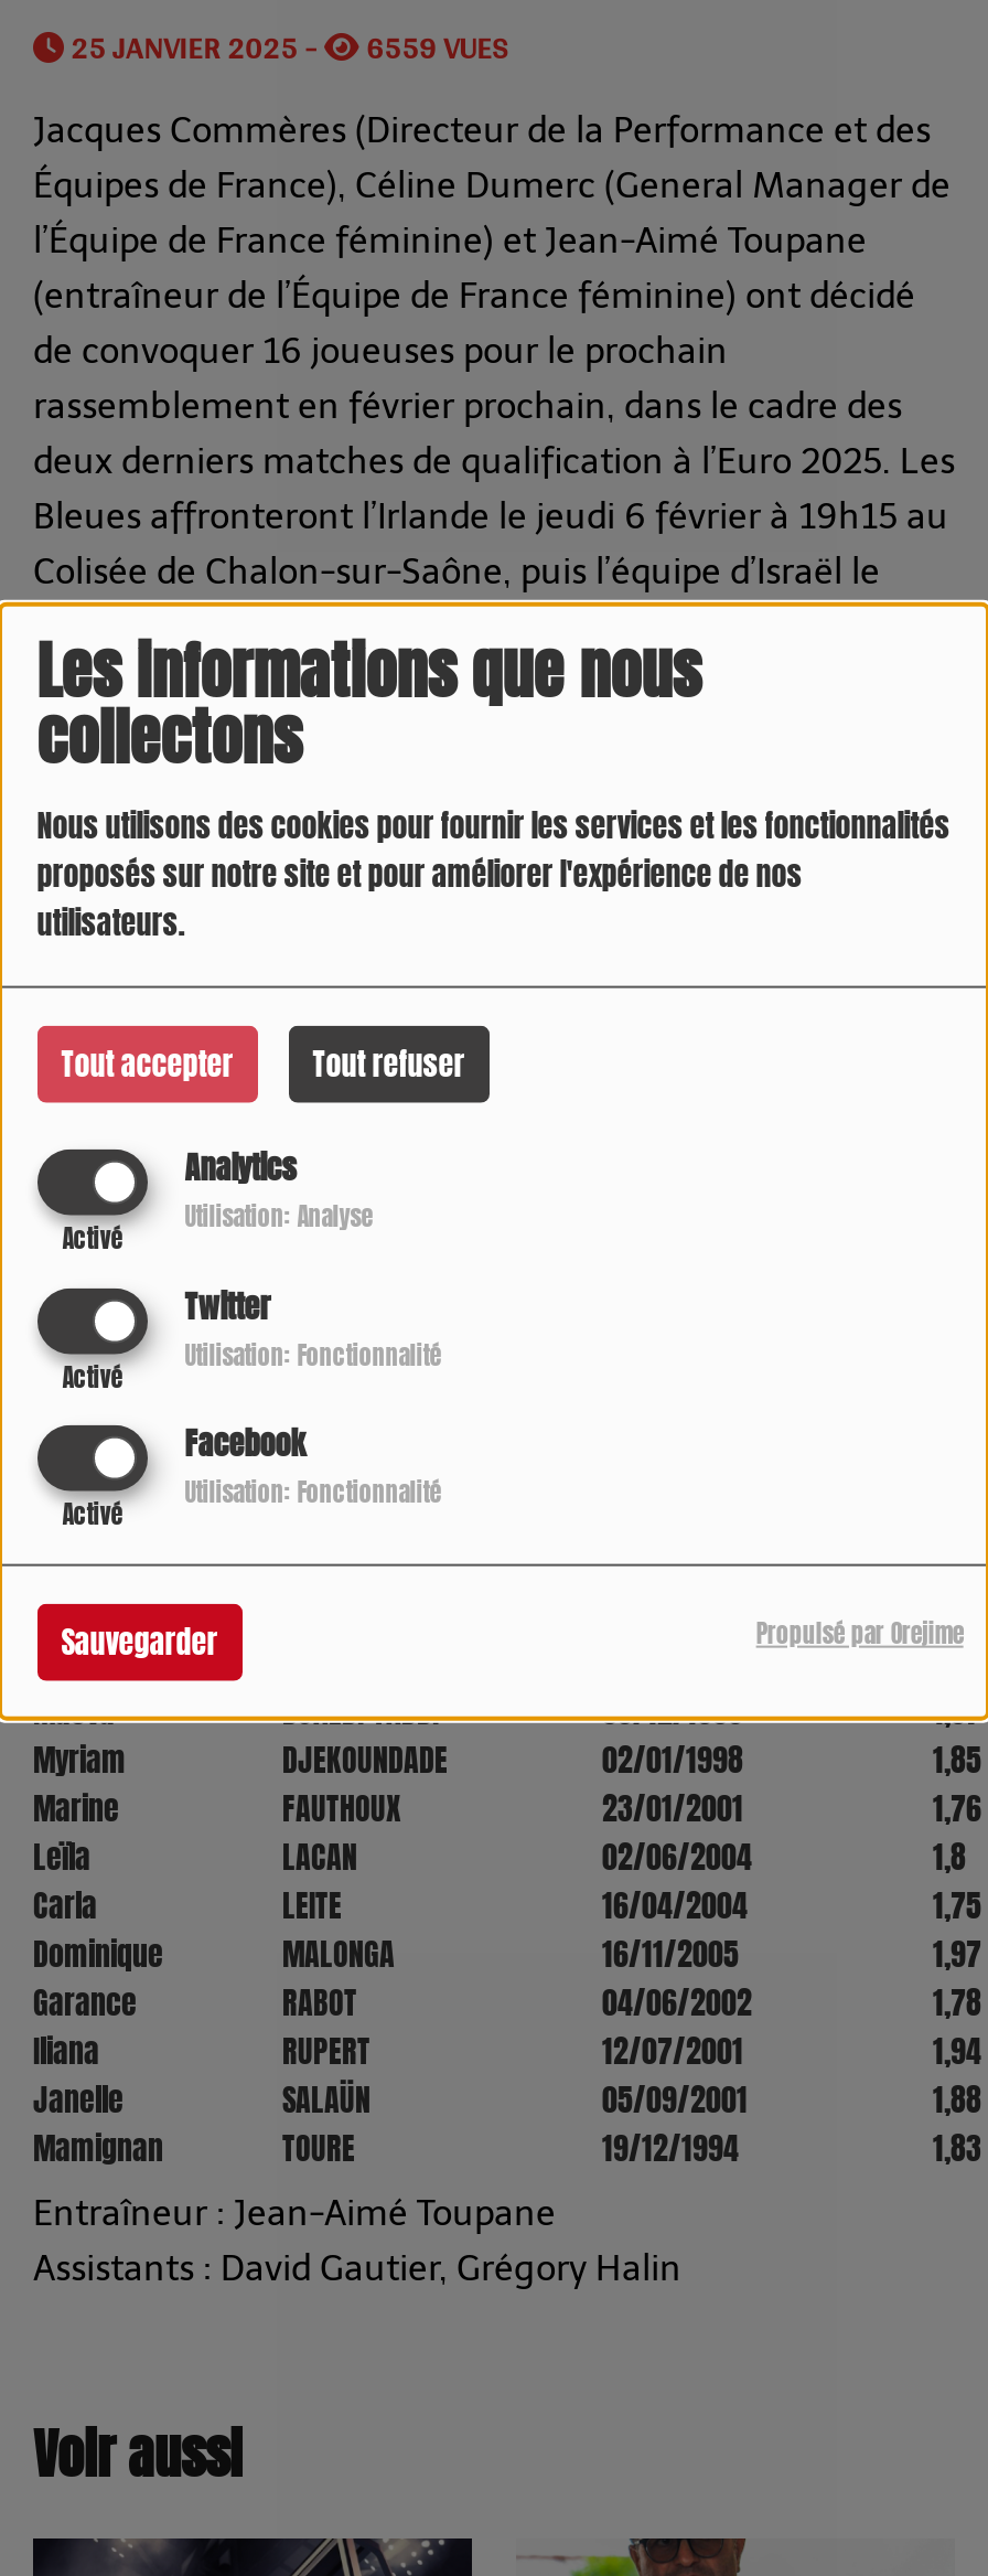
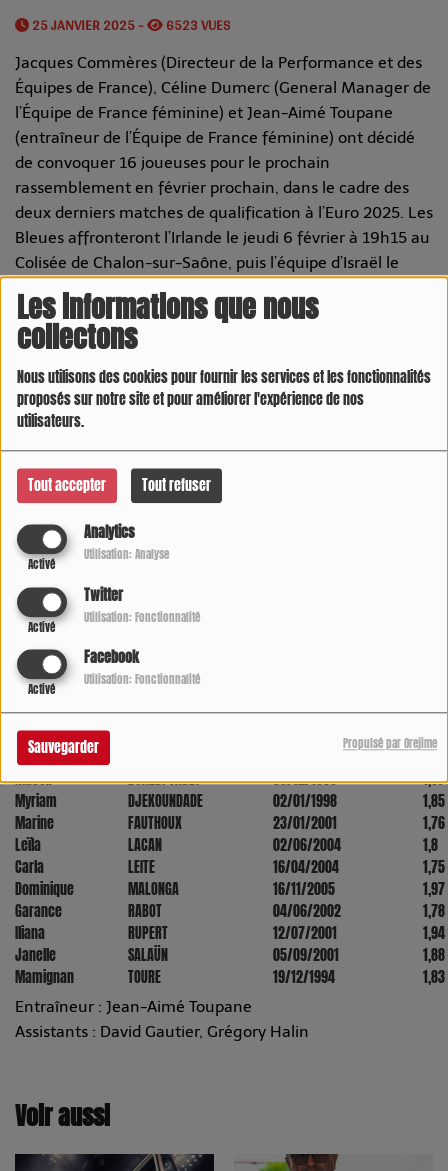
[359,20,507,77] 6559 VUES -> [163,12,230,38] 6523 VUES

